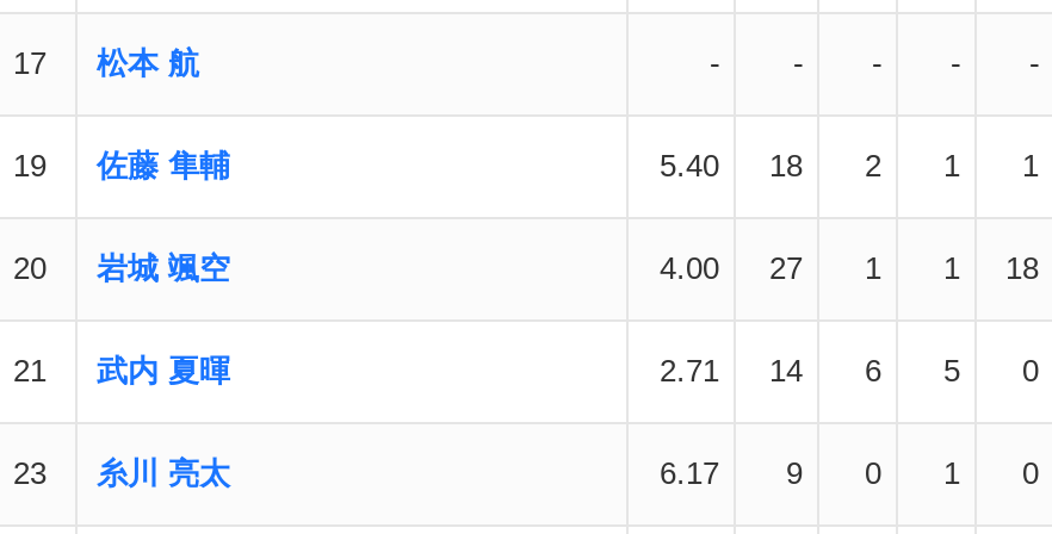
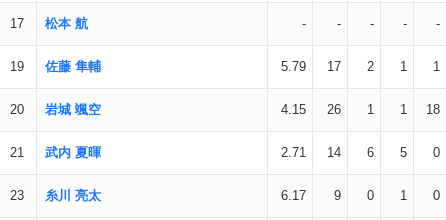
[660,148,719,184] 5.40 -> [281,59,306,74] 5.79
[769,148,803,184] 18 -> [327,59,341,74] 17
[660,250,719,286] 4.00 -> [281,102,306,117] 4.15
[769,250,803,286] 27 -> [327,102,341,117] 26

